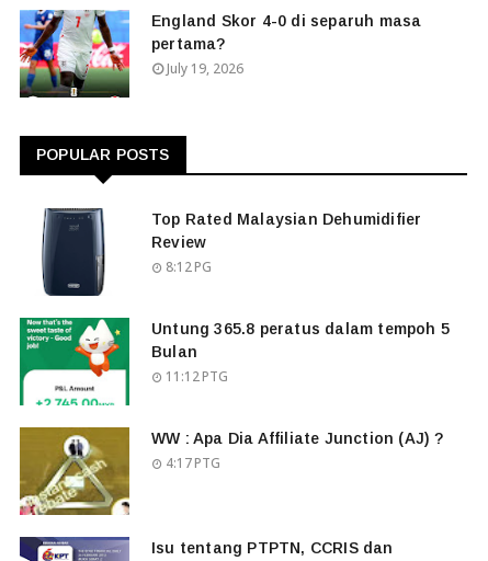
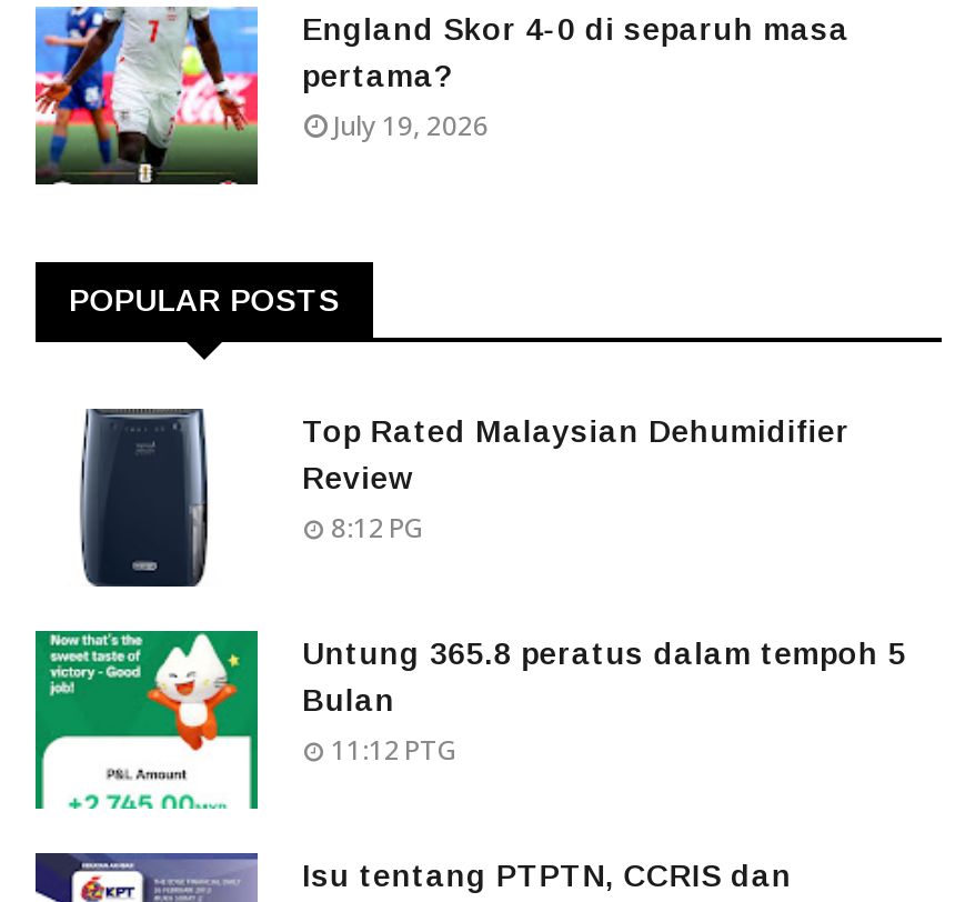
[19,426,444,516] [image] | WW : Apa Dia Affiliate Junction (AJ) ? | 4:17 PTG -> none

